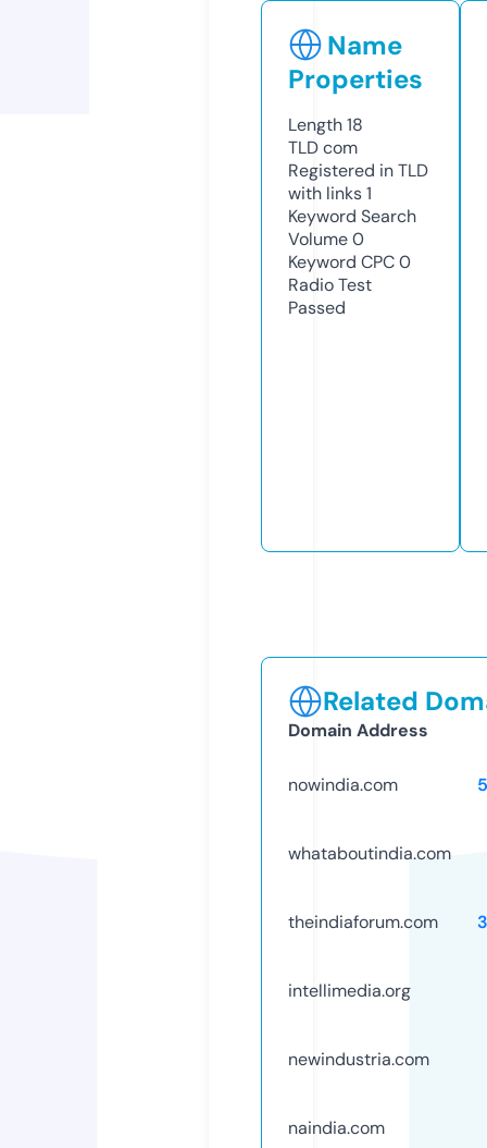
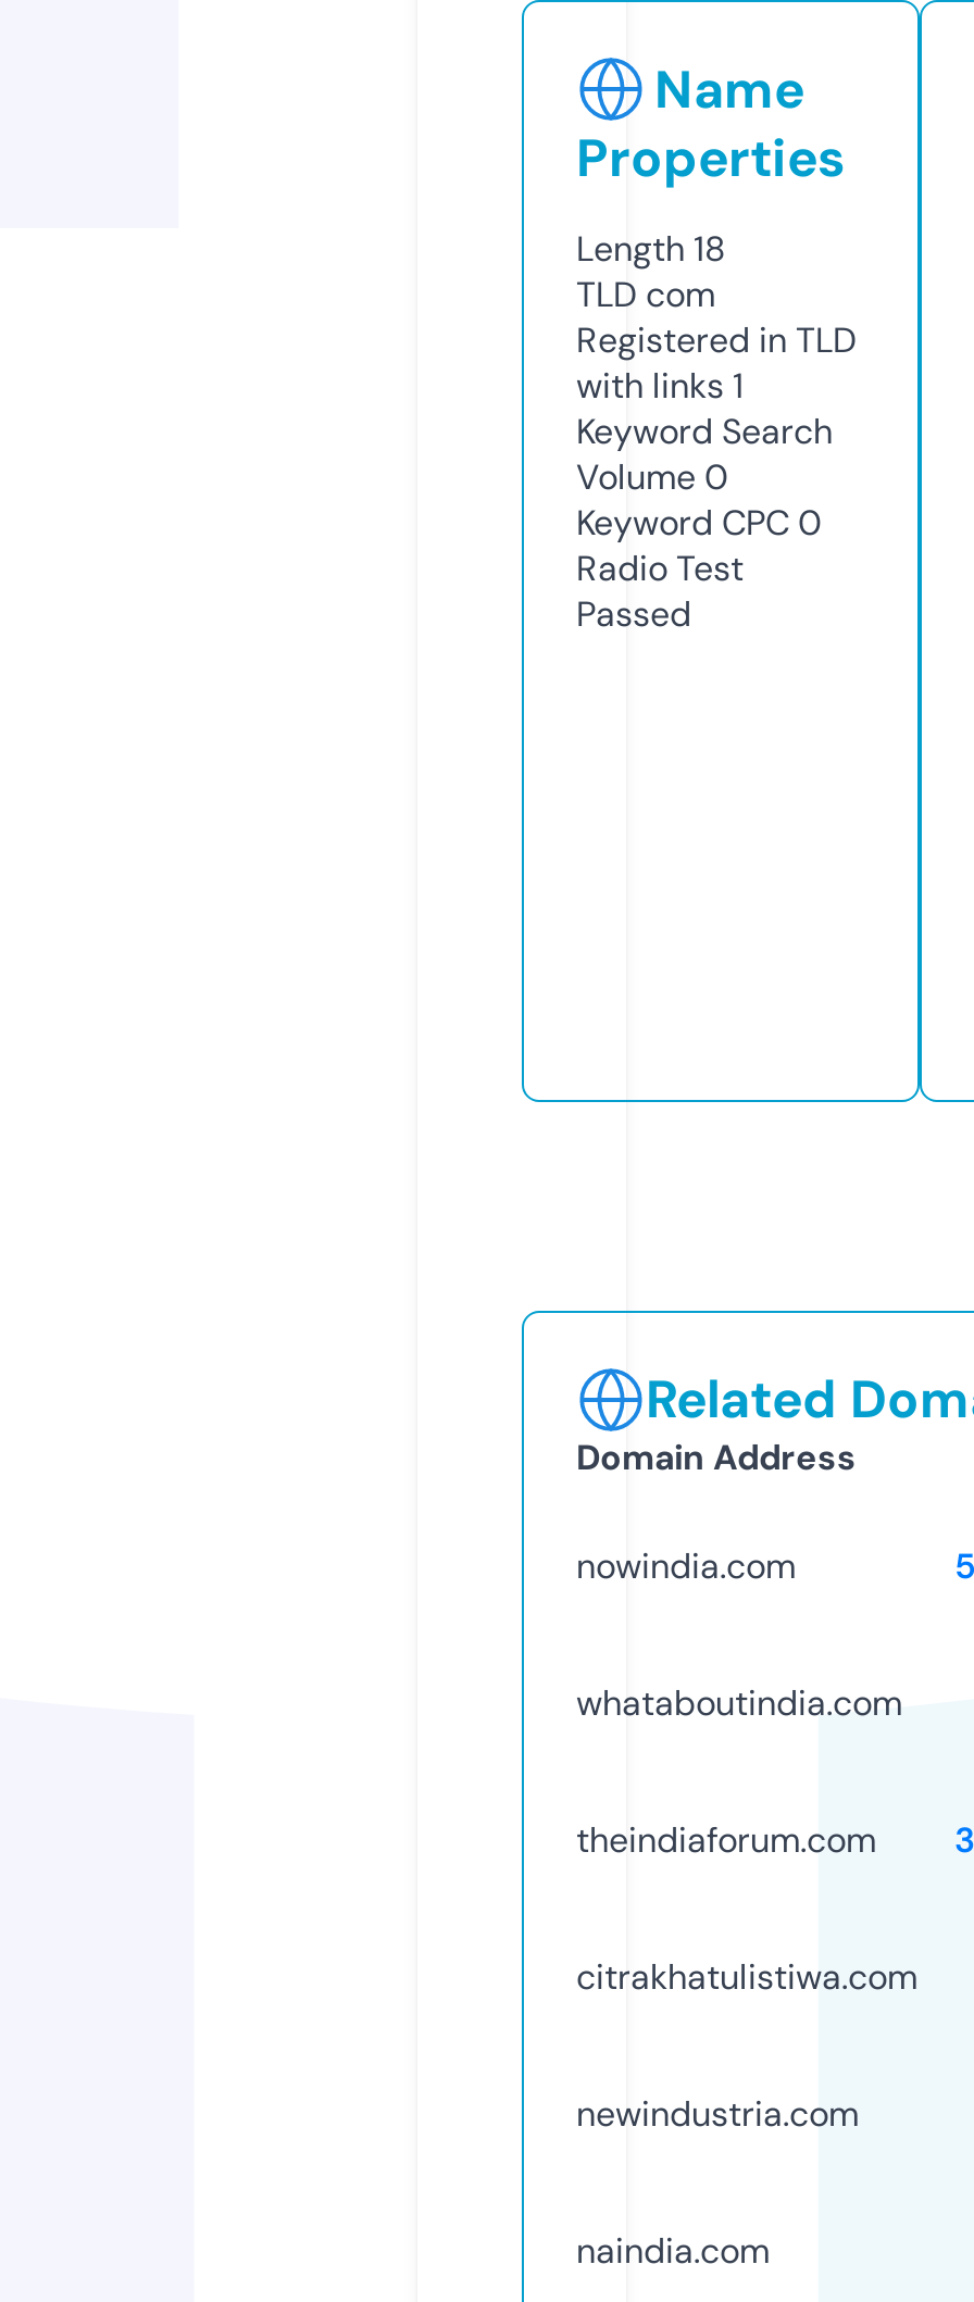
[288,979,411,1002] intellimedia.org -> [576,1954,917,1999] citrakhatulistiwa.com

